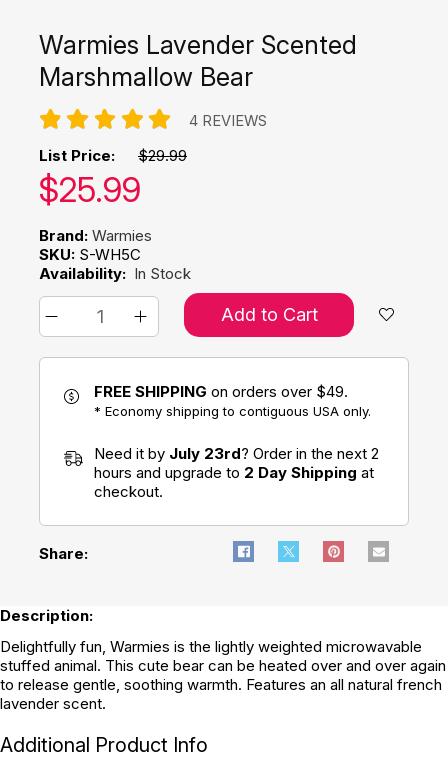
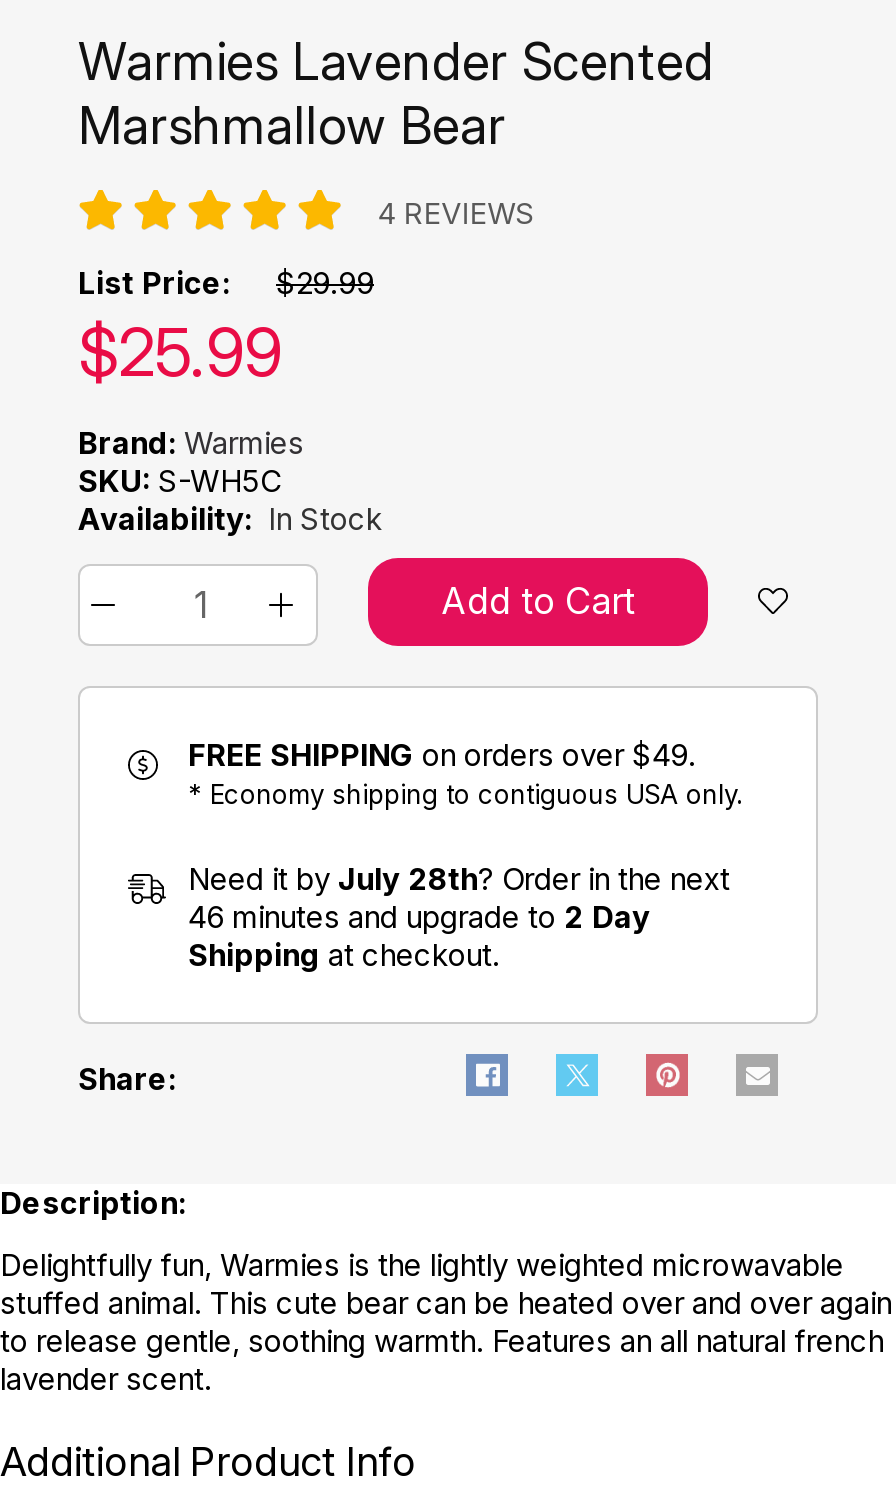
[94,444,379,501] Need it by July 23rd? Order in the next 2 | hours and upgrade to 2 Day Shipping at | checkout. -> [188,860,730,974] Need it by July 28th? Order in the next | 46 minutes and upgrade to 2 Day | Shipping at checkout.

